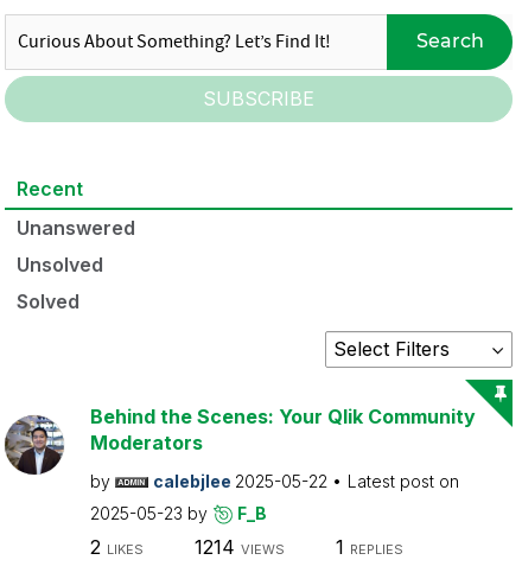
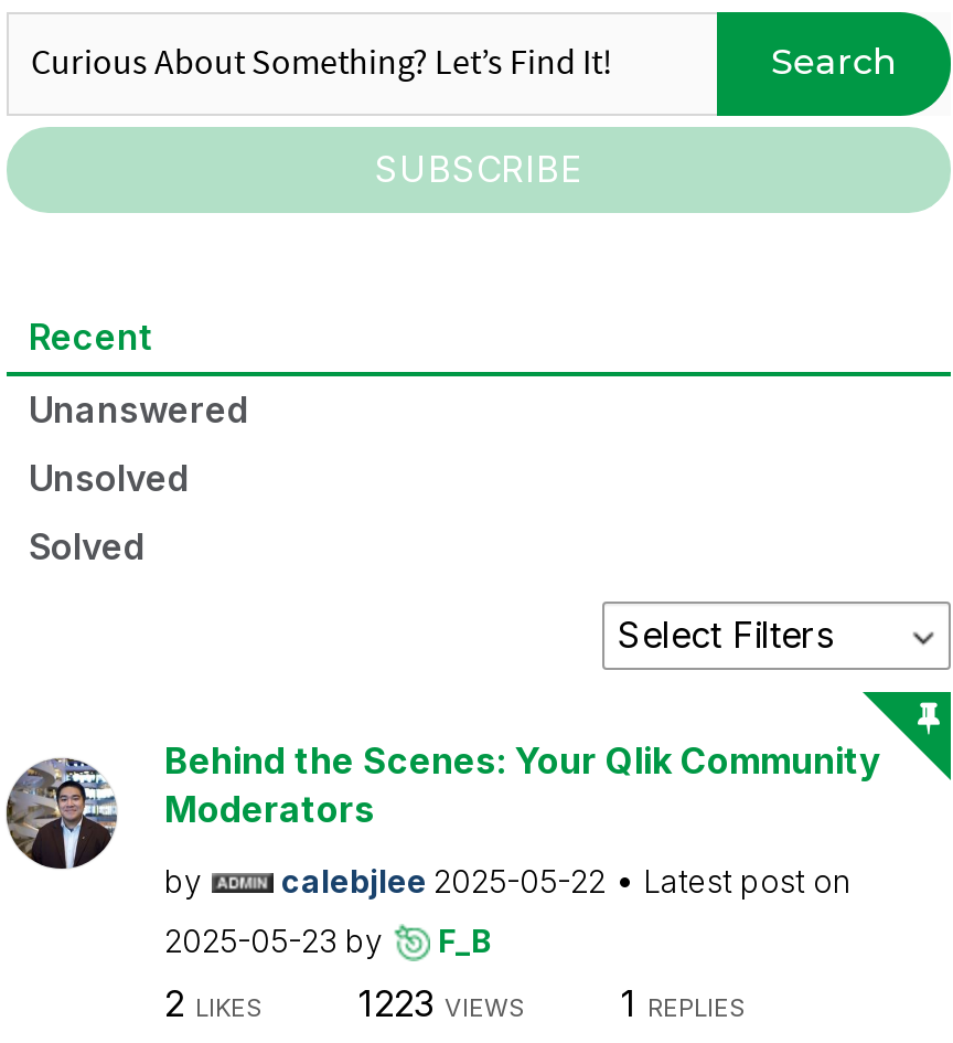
[90,535,403,559] 2 LIKES 1214 VIEWS 1 REPLIES -> [164,981,747,1025] 2 LIKES 1223 VIEWS 1 REPLIES

